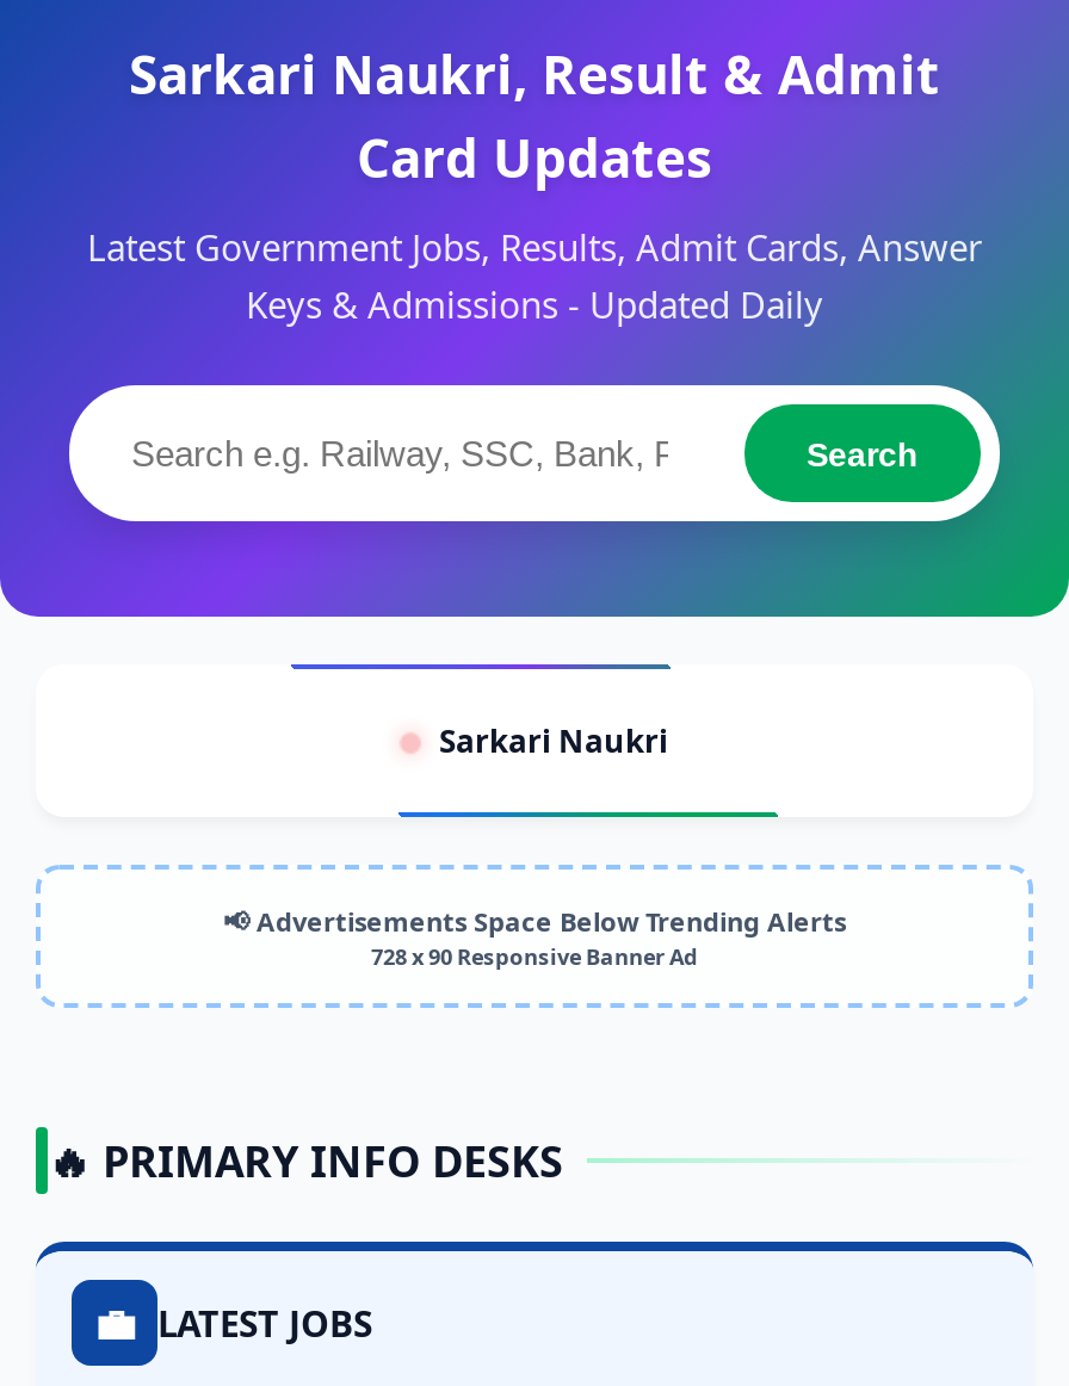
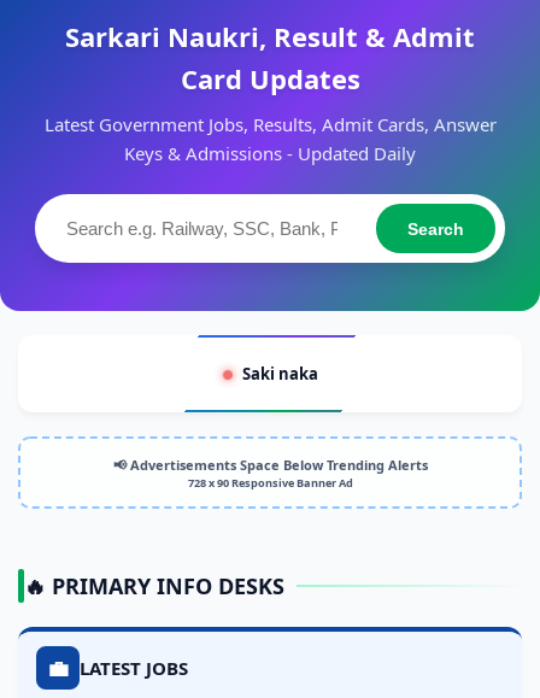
[439,719,668,762] Sarkari Naukri -> [242,363,318,385] Saki naka

